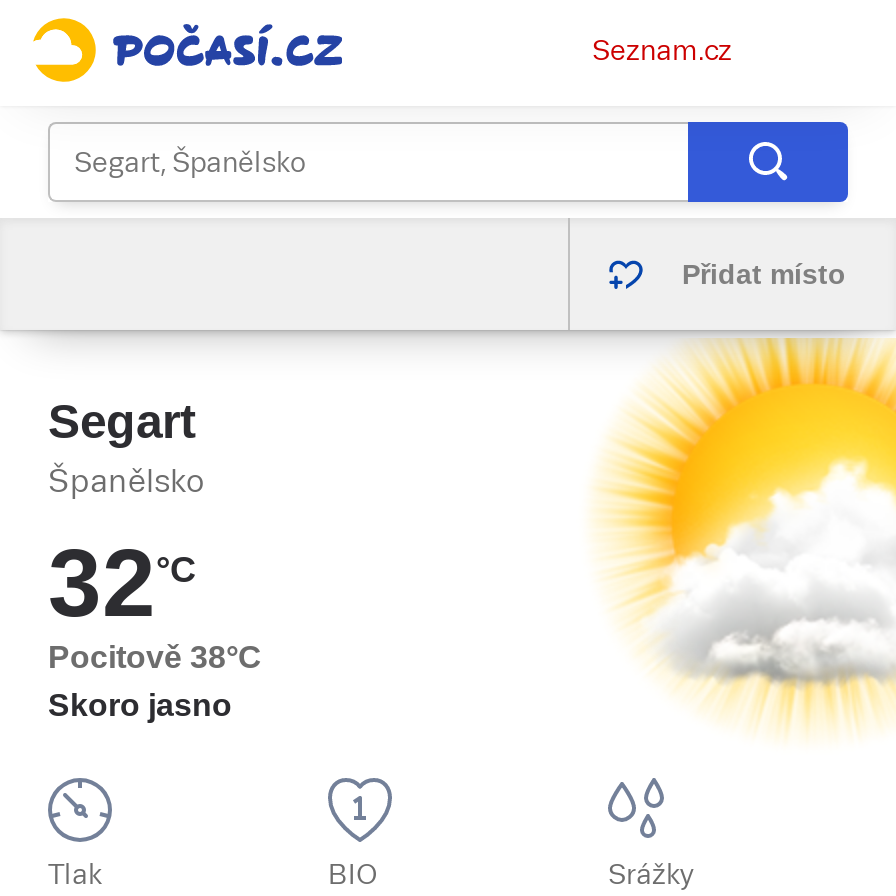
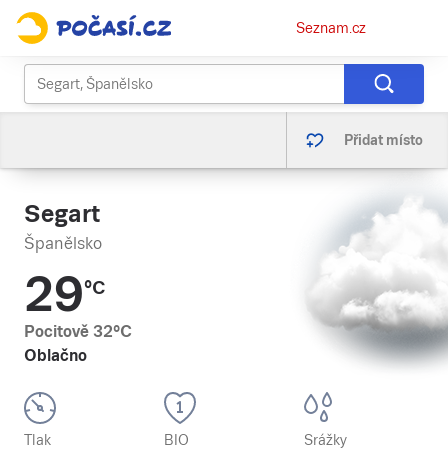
[594,336,890,726] [image] -> [298,172,445,366] [image]
[48,530,262,722] 32°C | Pocitově 38°C | Skoro jasno -> [24,267,132,365] 29°C | Pocitově 32°C | Oblačno

